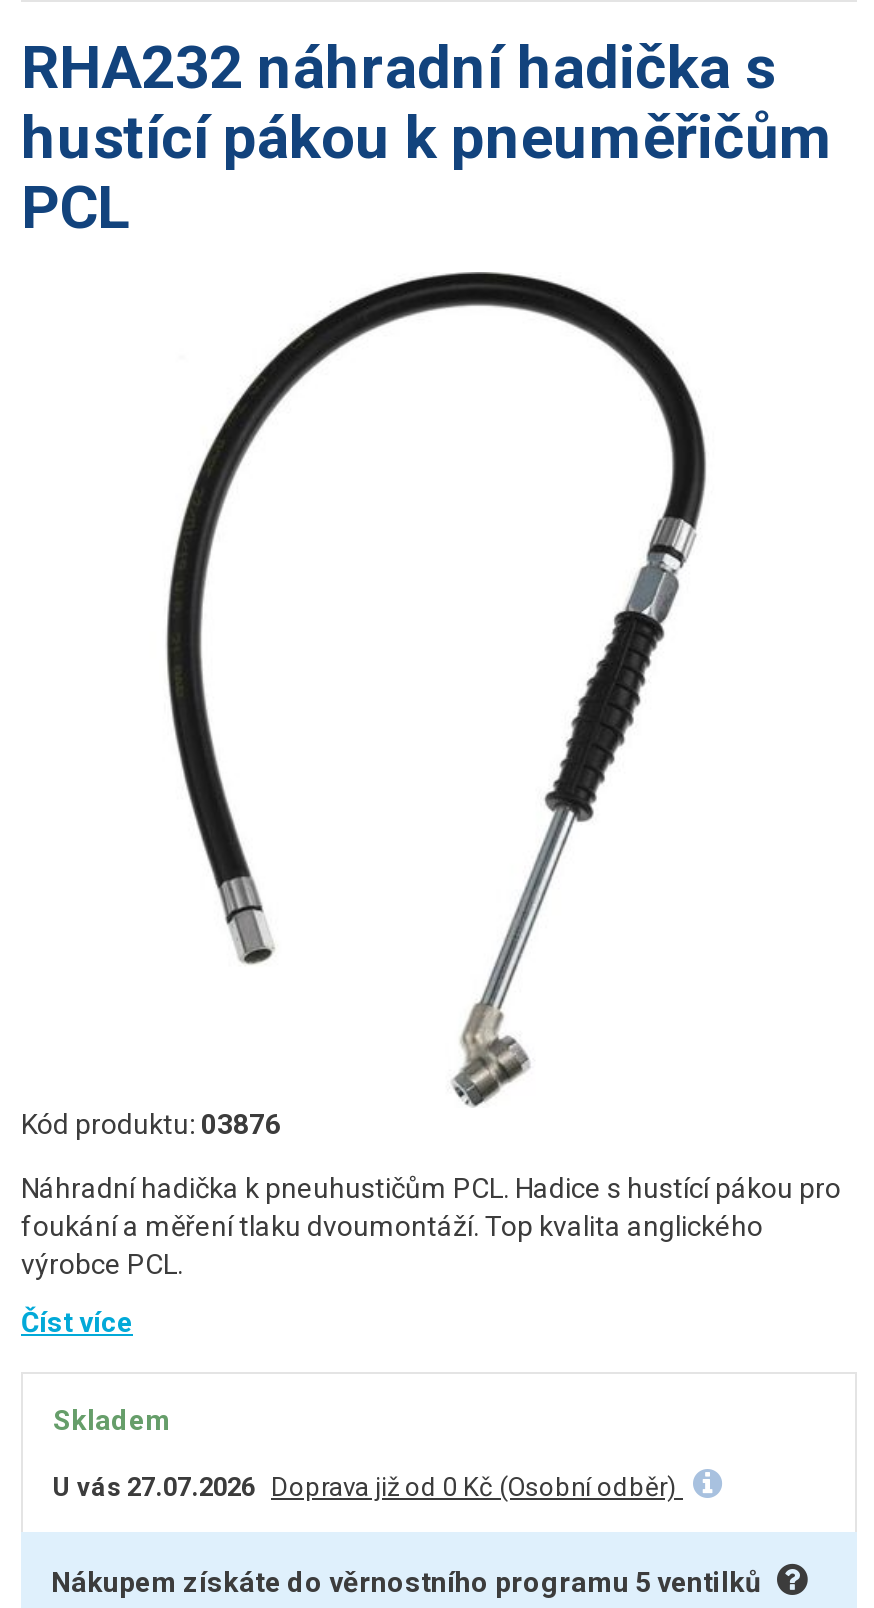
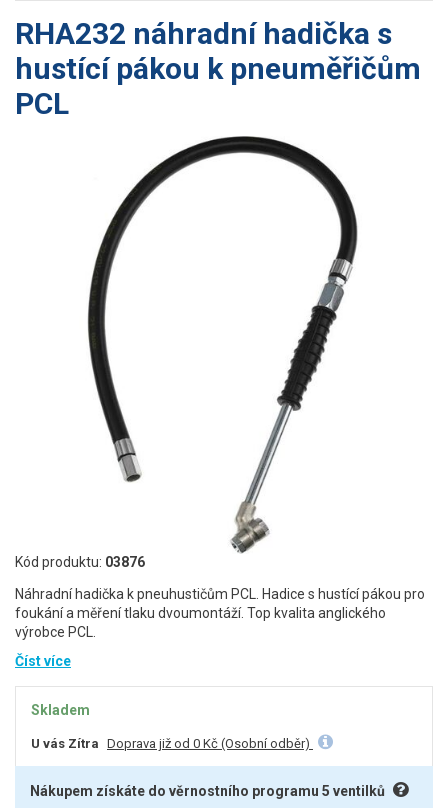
[53,1472,683,1502] U vás 27.07.2026 Doprava již od 0 Kč (Osobní odběr) -> [31,736,313,751] U vás Zítra Doprava již od 0 Kč (Osobní odběr)

